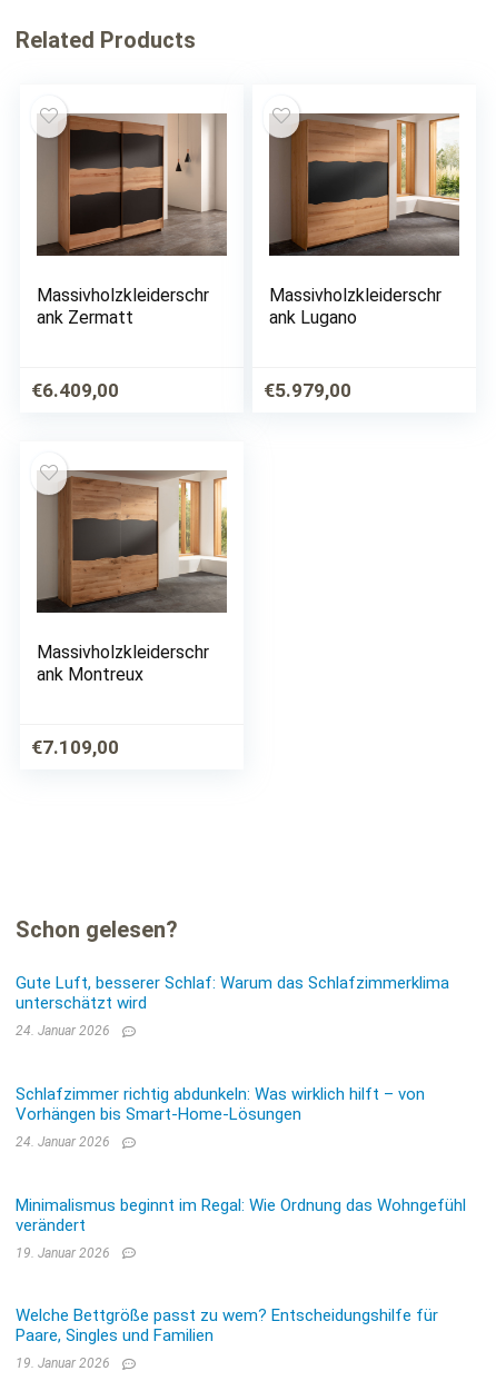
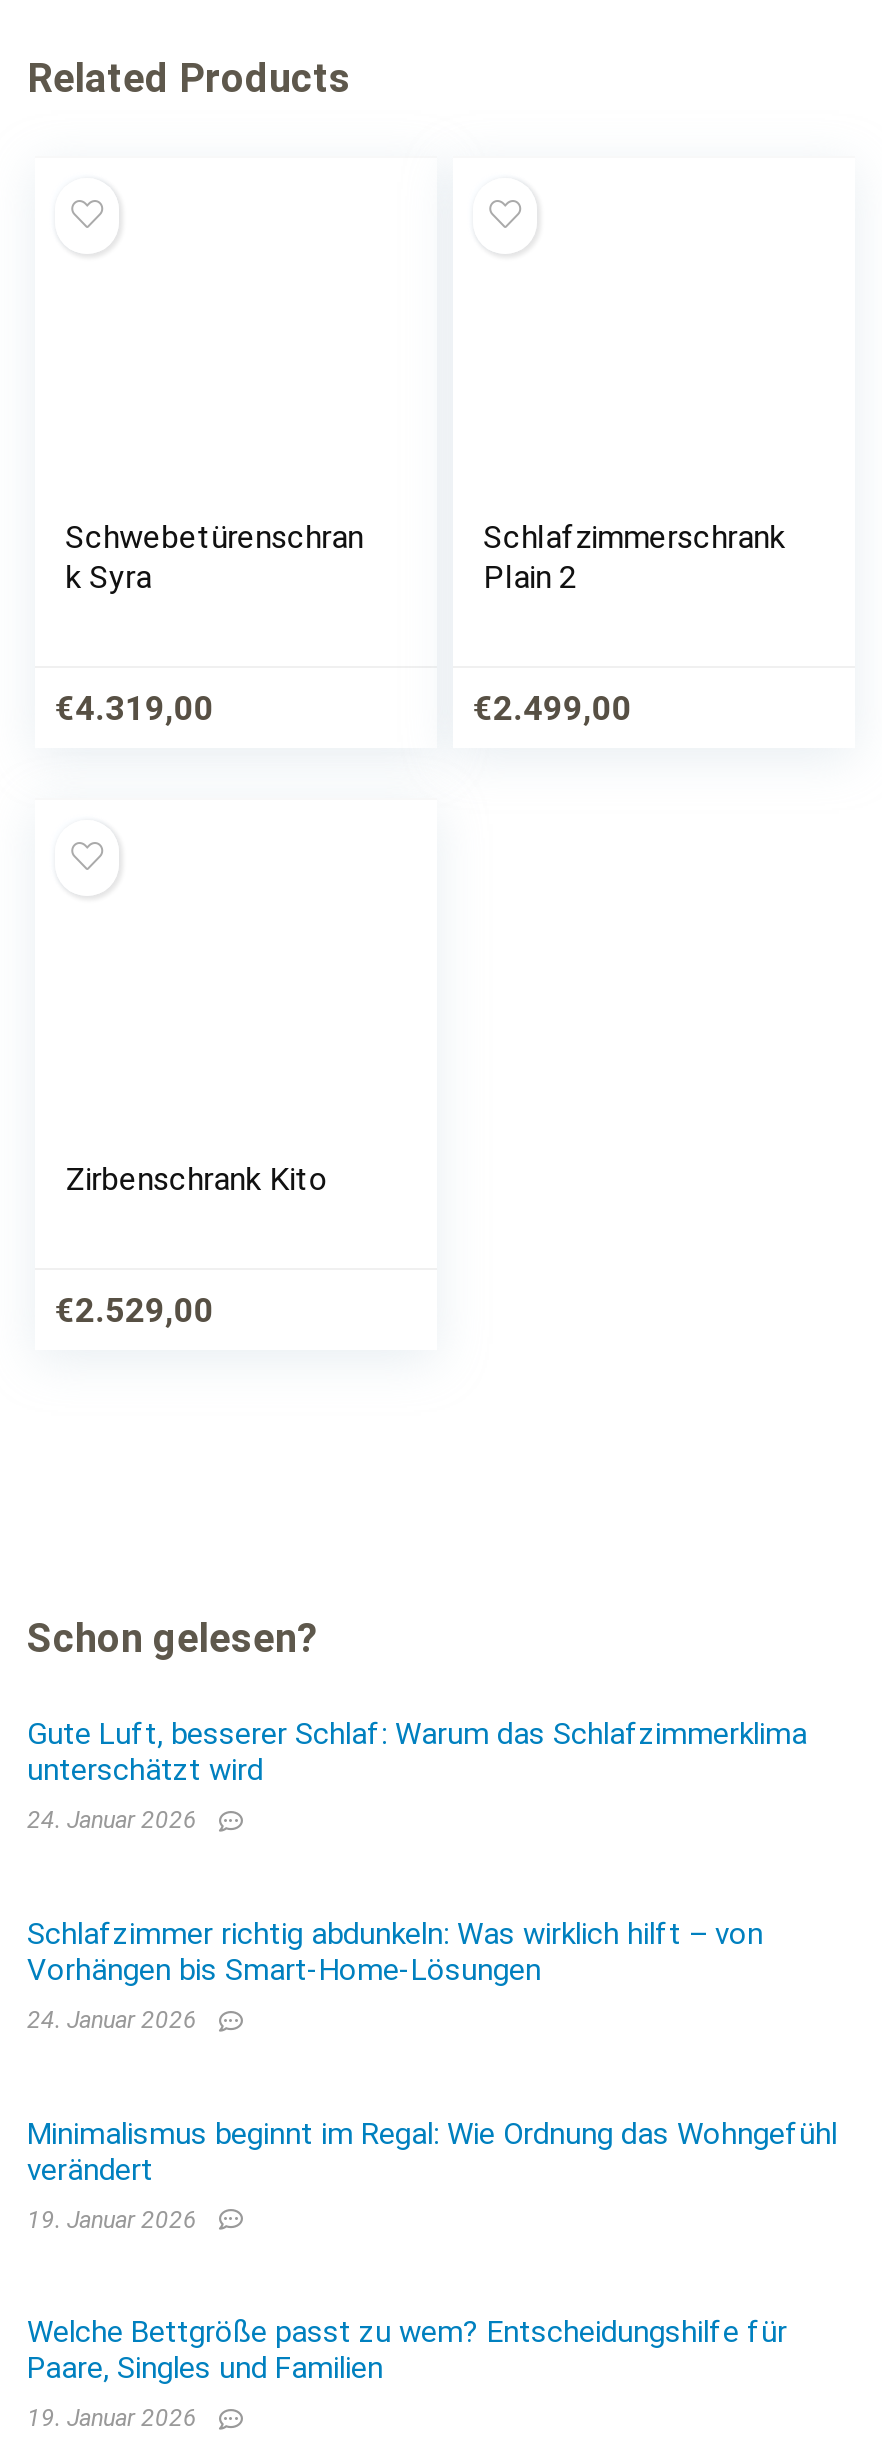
[36,112,228,257] [image] -> none
[268,112,460,257] [image] -> none
[37,285,209,328] Massivholzkleiderschr | ank Zermatt -> [65,518,363,596] Schwebetürenschran | k Syra
[269,285,442,328] Massivholzkleiderschr | ank Lugano -> [483,518,785,596] Schlafzimmerschrank | Plain 2
[31,379,119,401] €6.409,00 -> [55,688,213,728] €4.319,00
[264,379,352,401] €5.979,00 -> [473,688,631,728] €2.499,00
[36,469,228,614] [image] -> none
[37,642,209,685] Massivholzkleiderschr | ank Montreux -> [65,1160,327,1198] Zirbenschrank Kito
[31,736,119,758] €7.109,00 -> [55,1290,213,1330] €2.529,00

